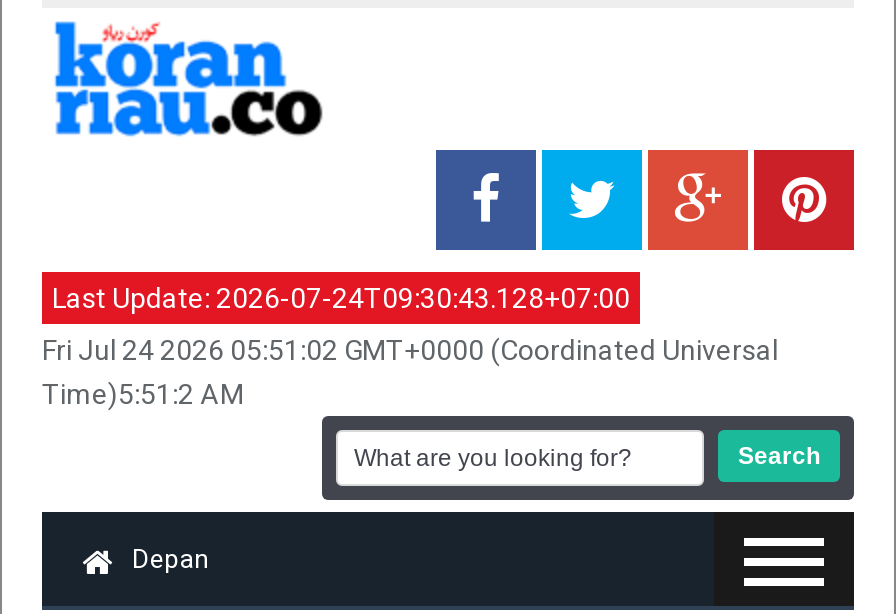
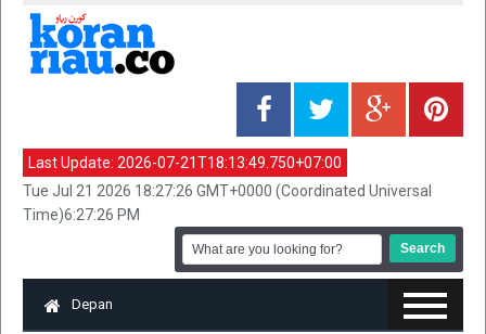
[52,282,630,314] Last Update: 2026-07-24T09:30:43.128+07:00 -> [28,154,342,171] Last Update: 2026-07-21T18:13:49.750+07:00
[42,334,778,410] Fri Jul 24 2026 05:51:02 GMT+0000 (Coordinated Universal | Time)5:51:2 AM -> [23,182,432,223] Tue Jul 21 2026 18:27:26 GMT+0000 (Coordinated Universal | Time)6:27:26 PM

